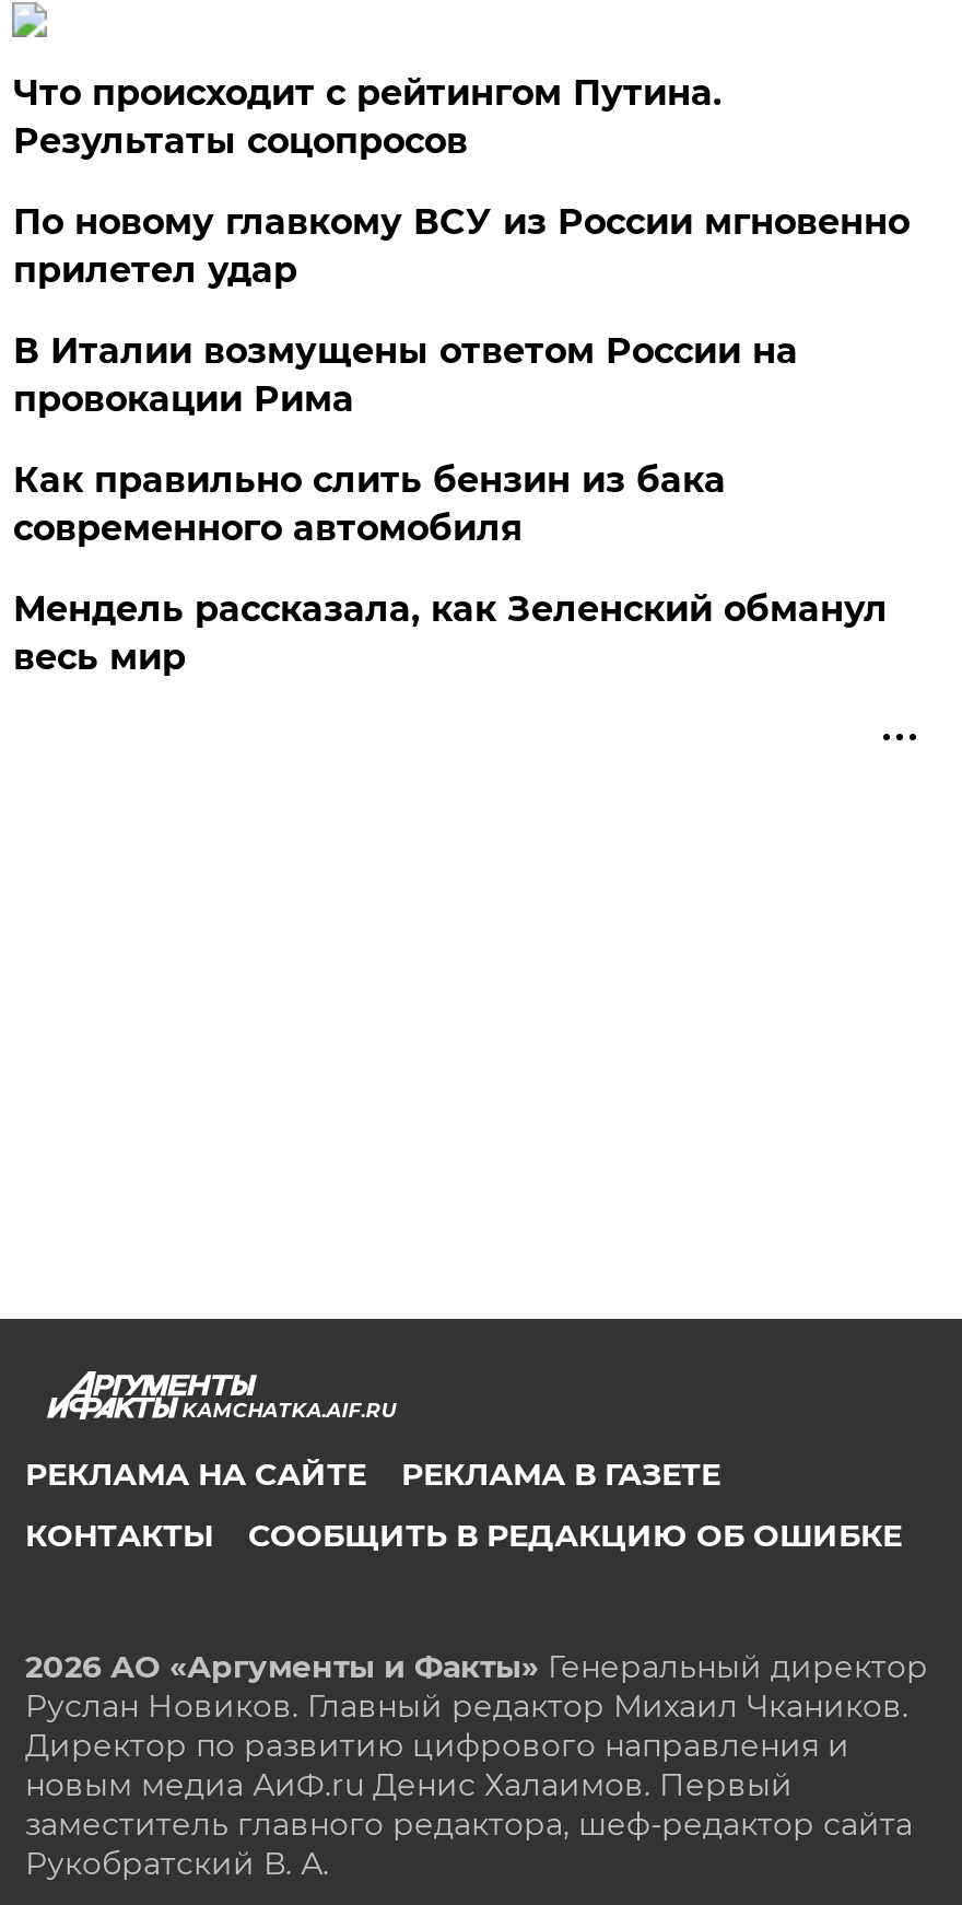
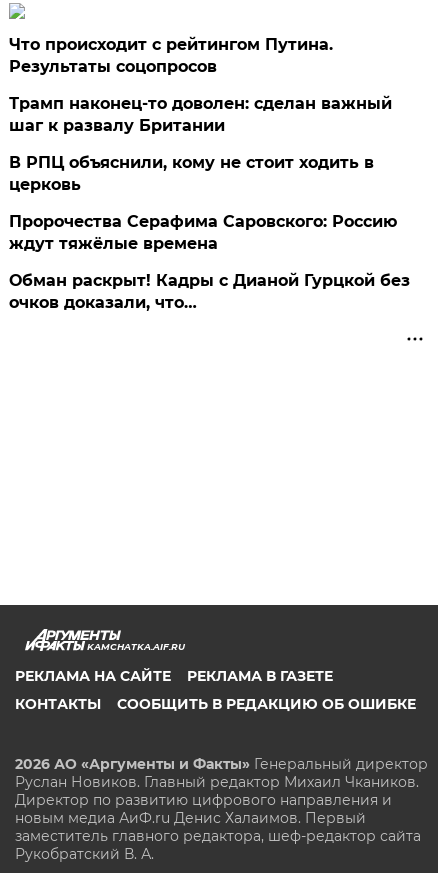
[13,201,909,291] По новому главкому ВСУ из России мгновенно | прилетел удар -> [9,94,392,135] Трамп наконец-то доволен: сделан важный | шаг к развалу Британии
[13,330,798,420] В Италии возмущены ответом России на | провокации Рима -> [9,153,374,194] В РПЦ объяснили, кому не стоит ходить в | церковь
[13,459,726,549] Как правильно слить бензин из бака | современного автомобиля -> [9,212,397,253] Пророчества Серафима Саровского: Россию | ждут тяжёлые времена
[13,588,887,678] Мендель рассказала, как Зеленский обманул | весь мир -> [9,271,410,312] Обман раскрыт! Кадры с Дианой Гурцкой без | очков доказали, что…

